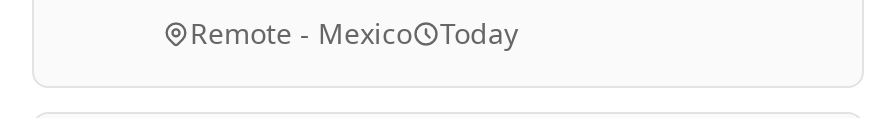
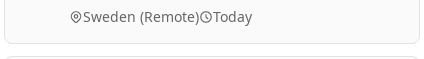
[190,14,412,52] Remote - Mexico -> [83,7,199,26] Sweden (Remote)

